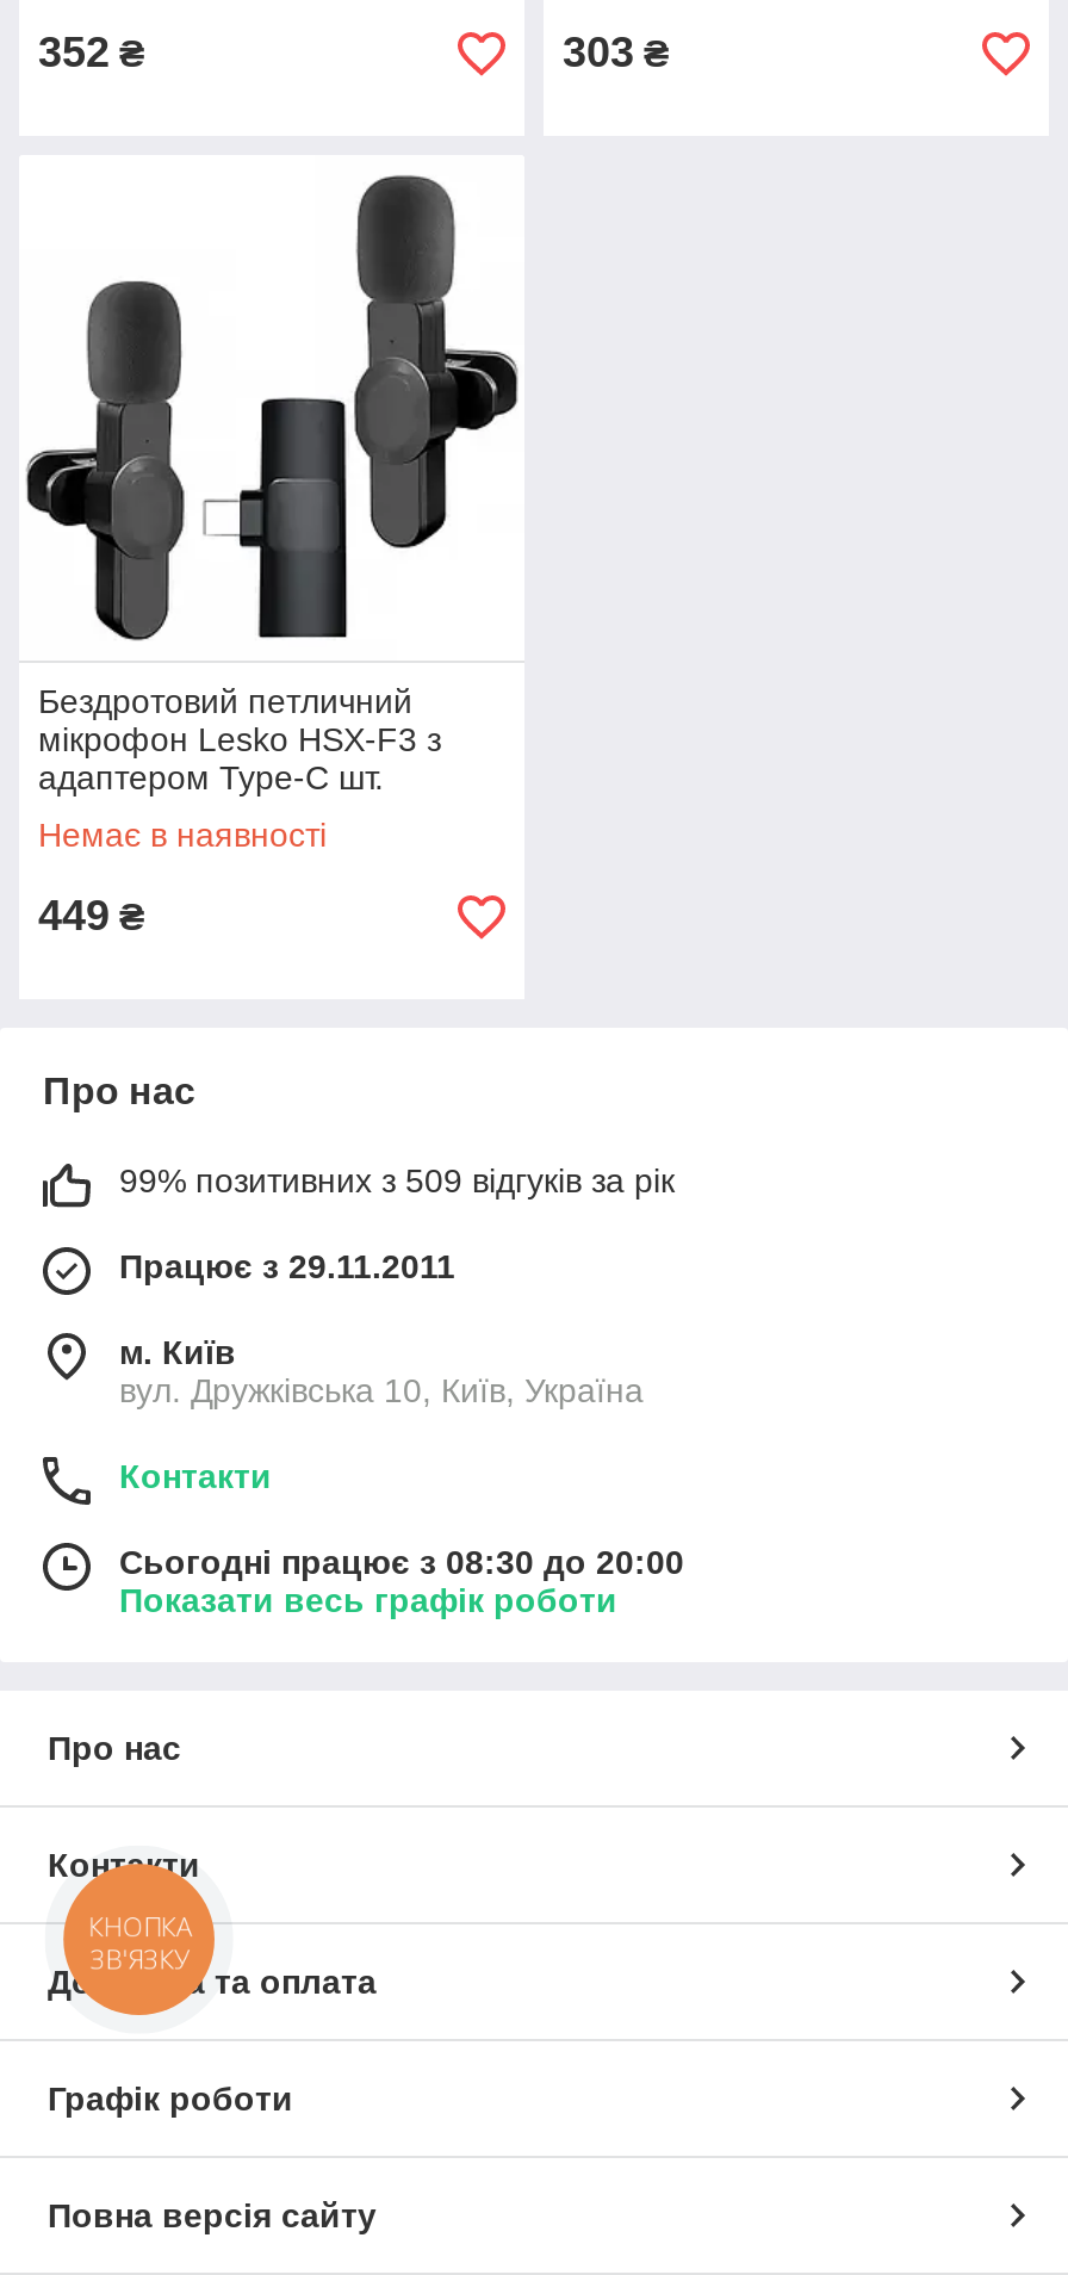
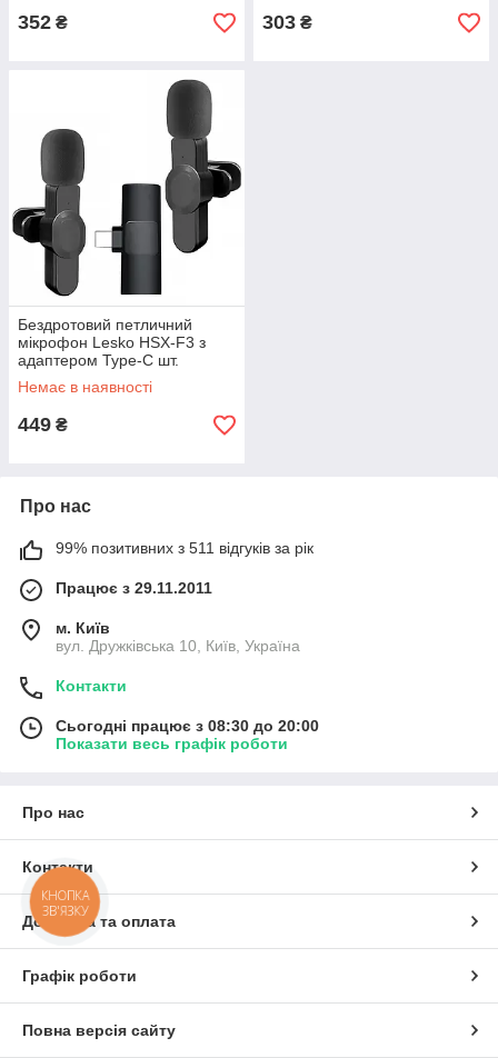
[119,1161,675,1200] 99% позитивних з 509 відгуків за рік -> [56,539,313,557] 99% позитивних з 511 відгуків за рік

